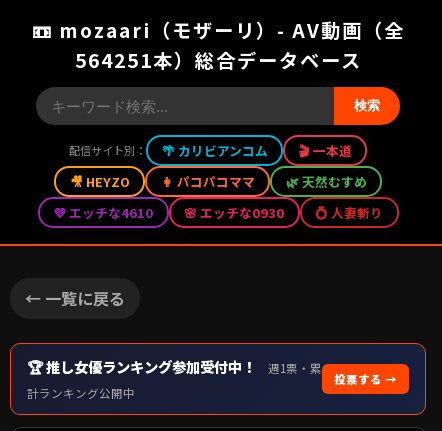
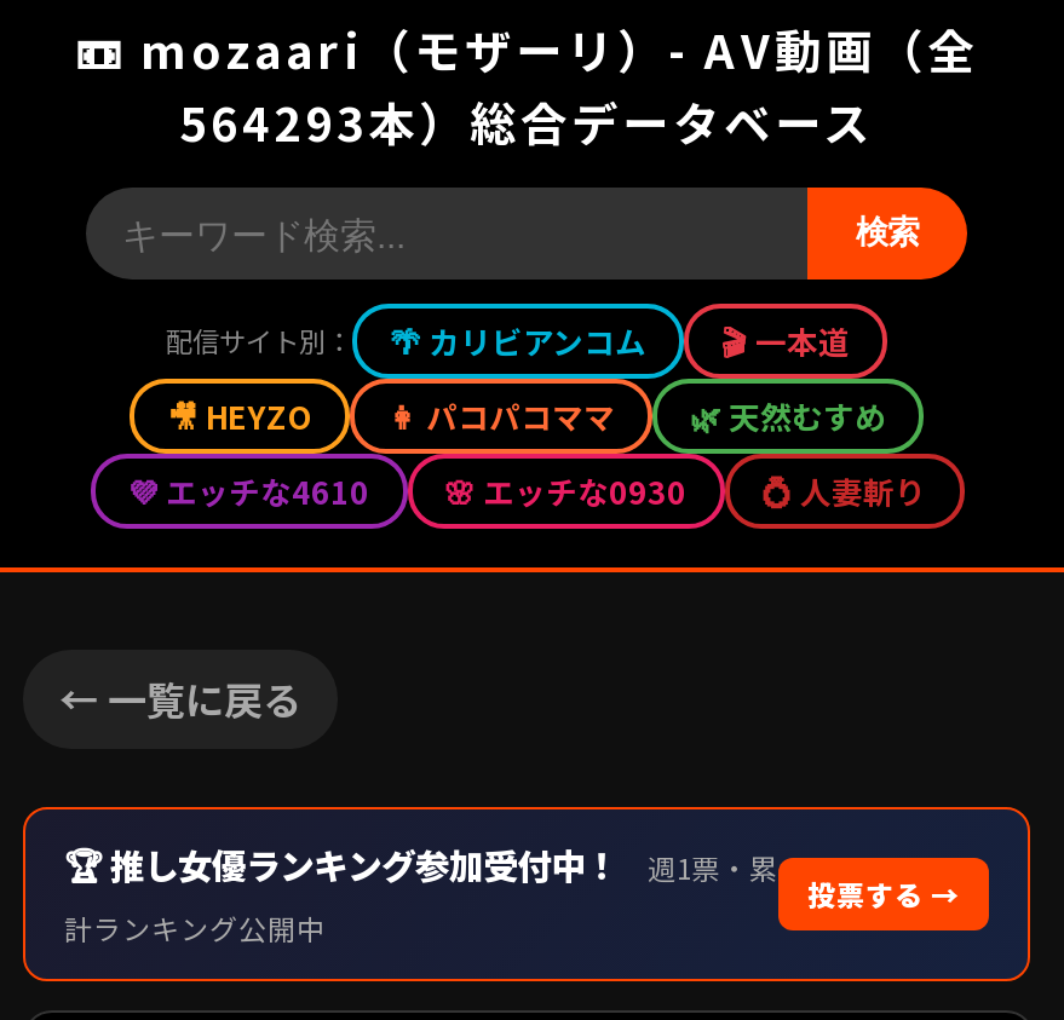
[74,46,361,74] 564251本）総合データベース -> [179,88,874,156] 564293本）総合データベース

